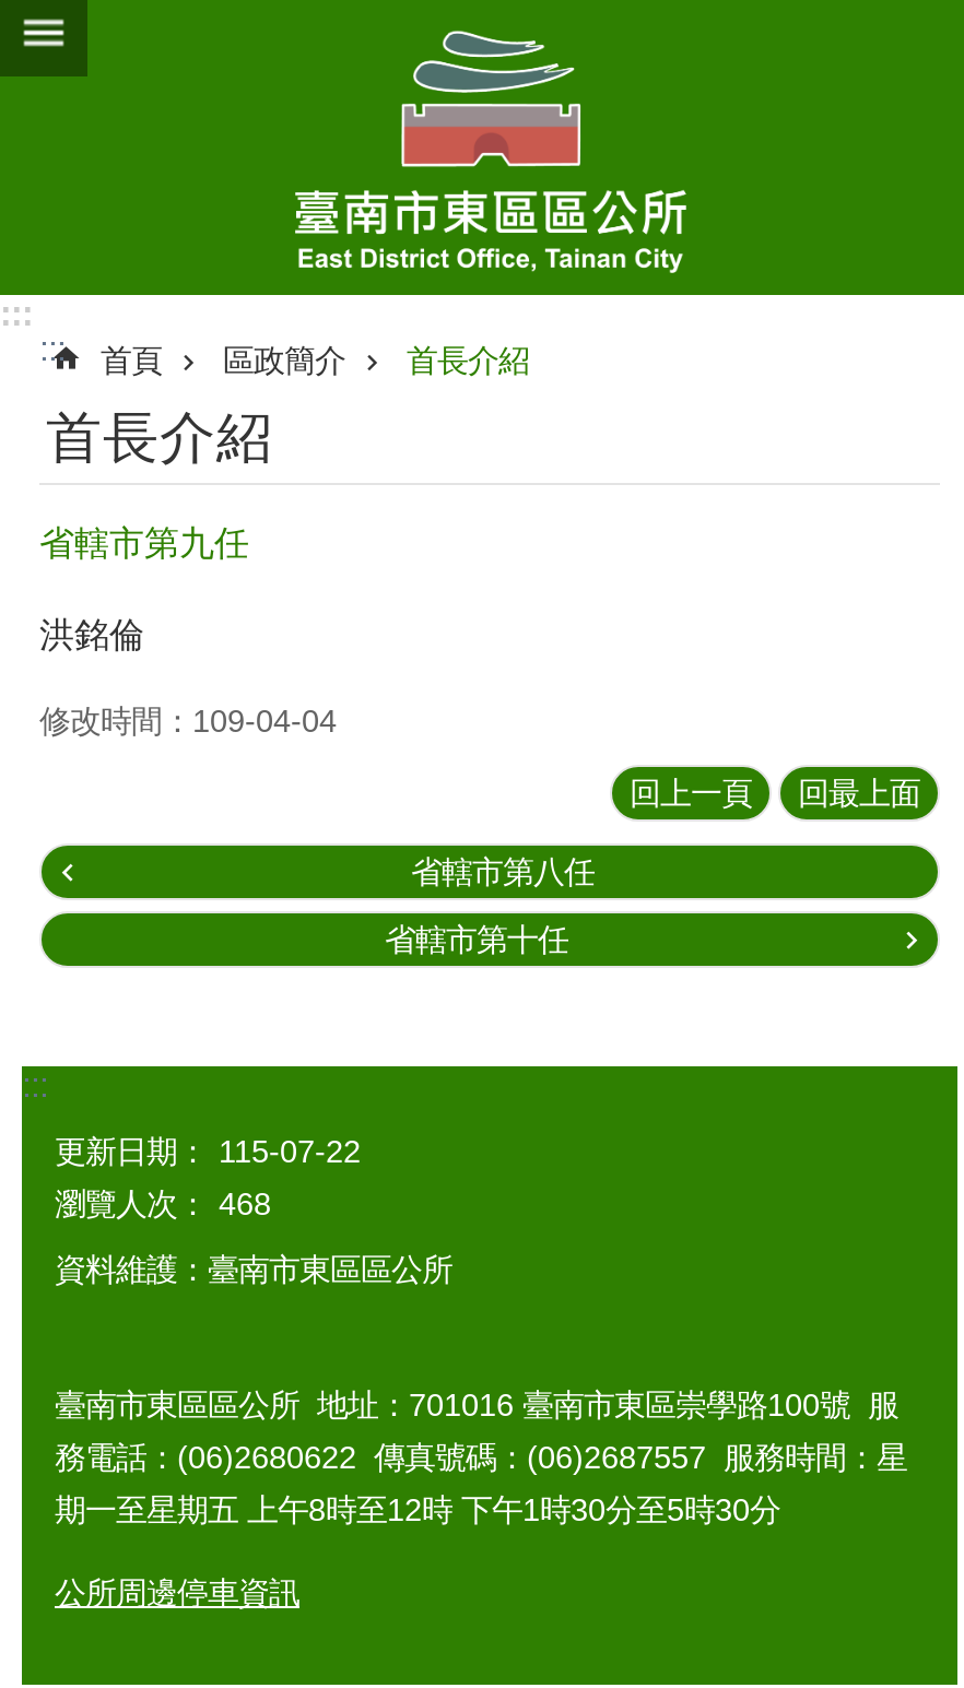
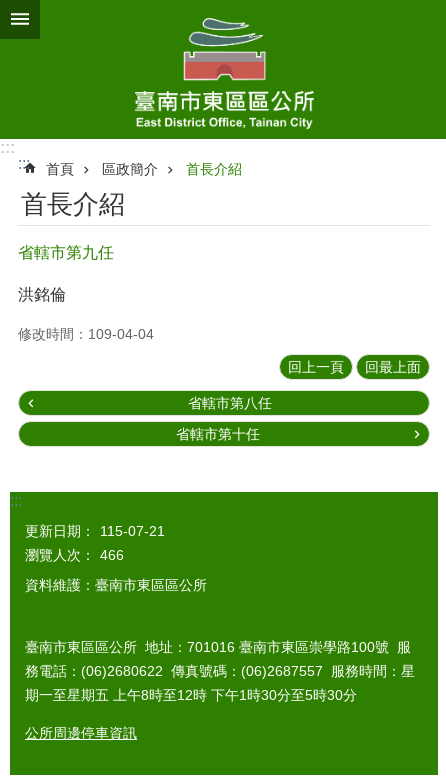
[55,1133,361,1168] 更新日期： 115-07-22 -> [25,523,165,539] 更新日期： 115-07-21
[55,1186,271,1221] 瀏覽人次： 468 -> [25,547,124,563] 瀏覽人次： 466

